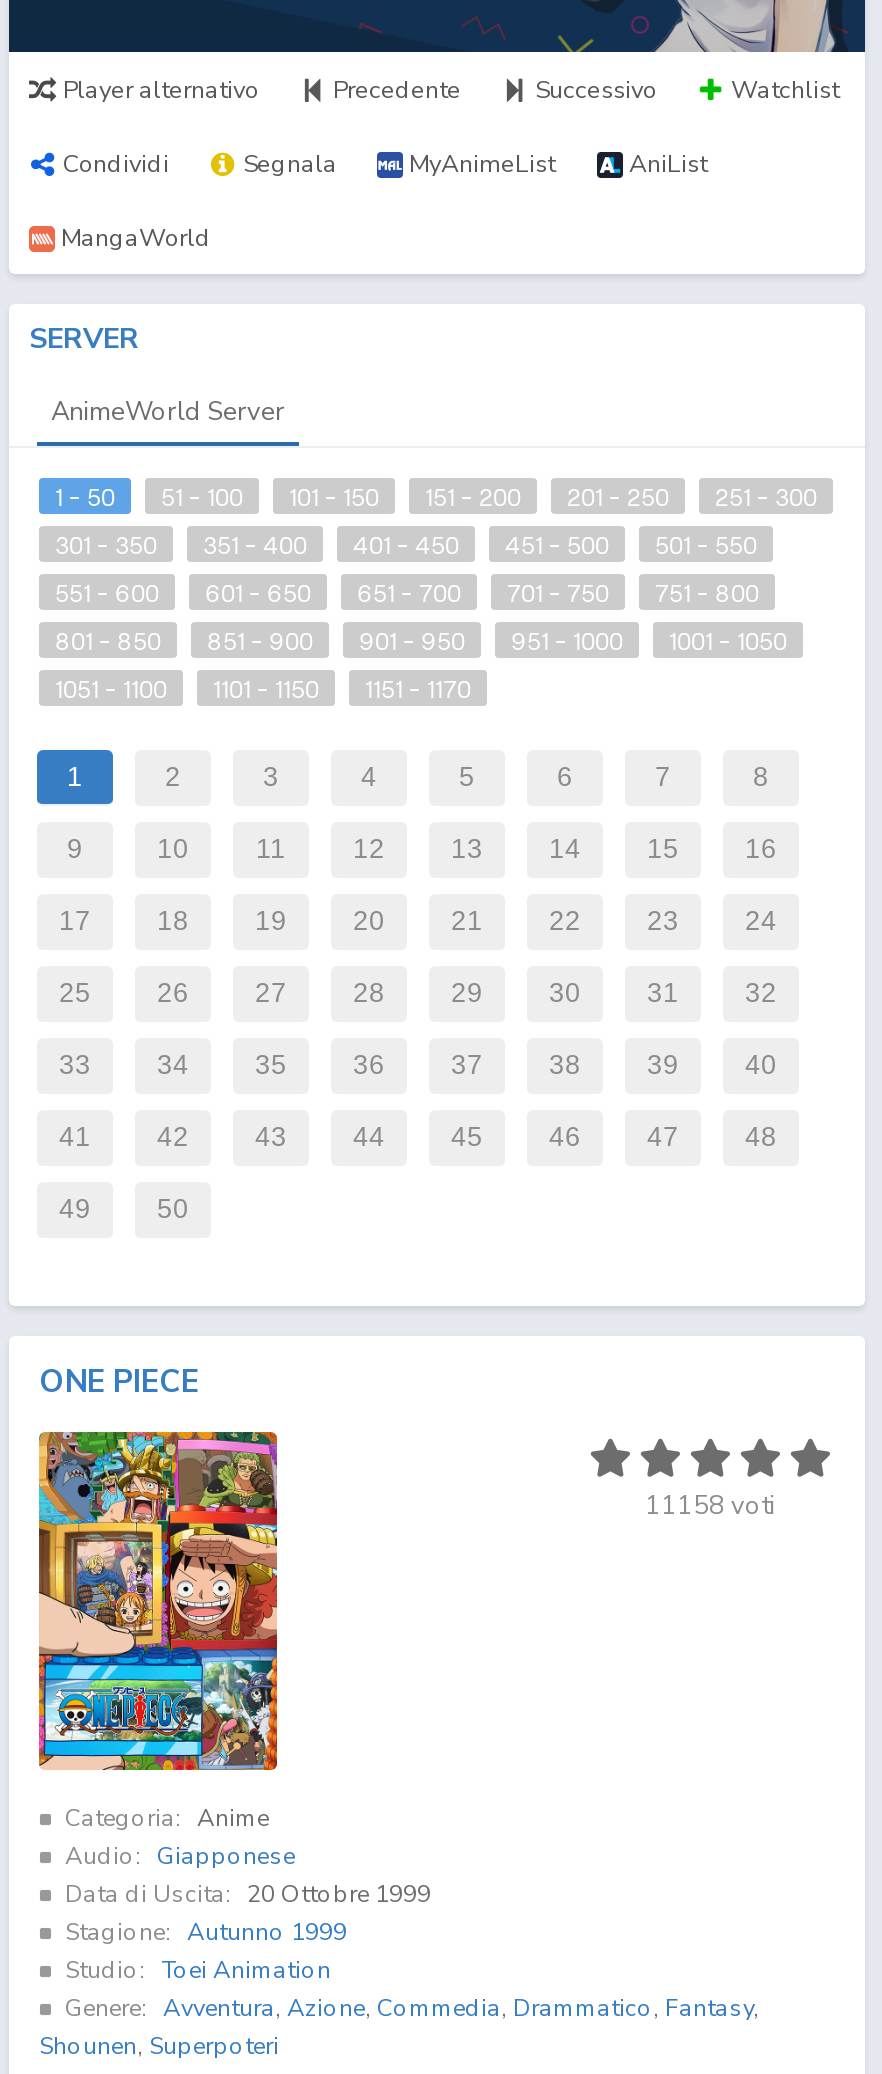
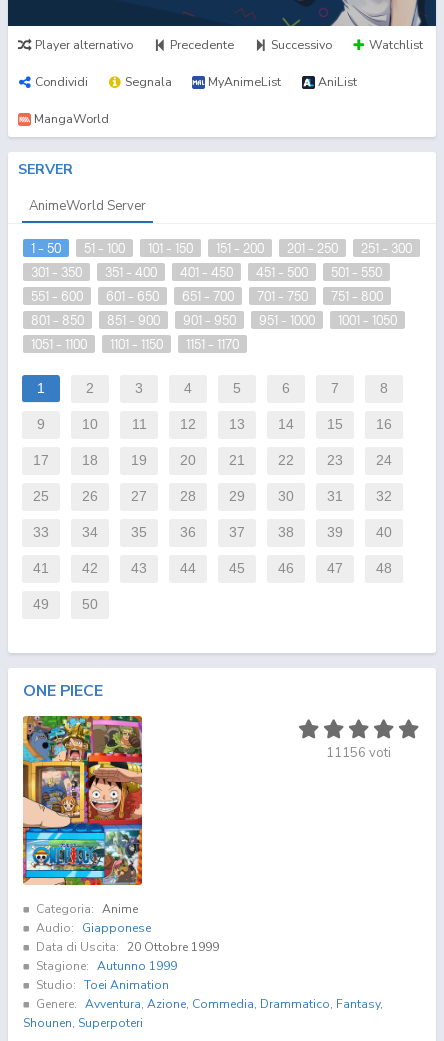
[645,1488,775,1524] 11158 voti -> [326,744,391,762] 11156 voti

